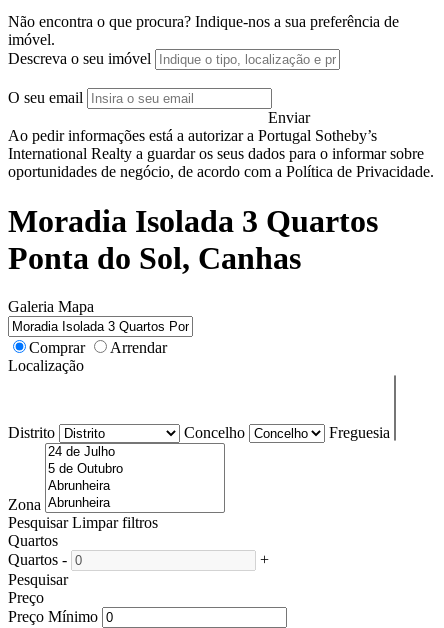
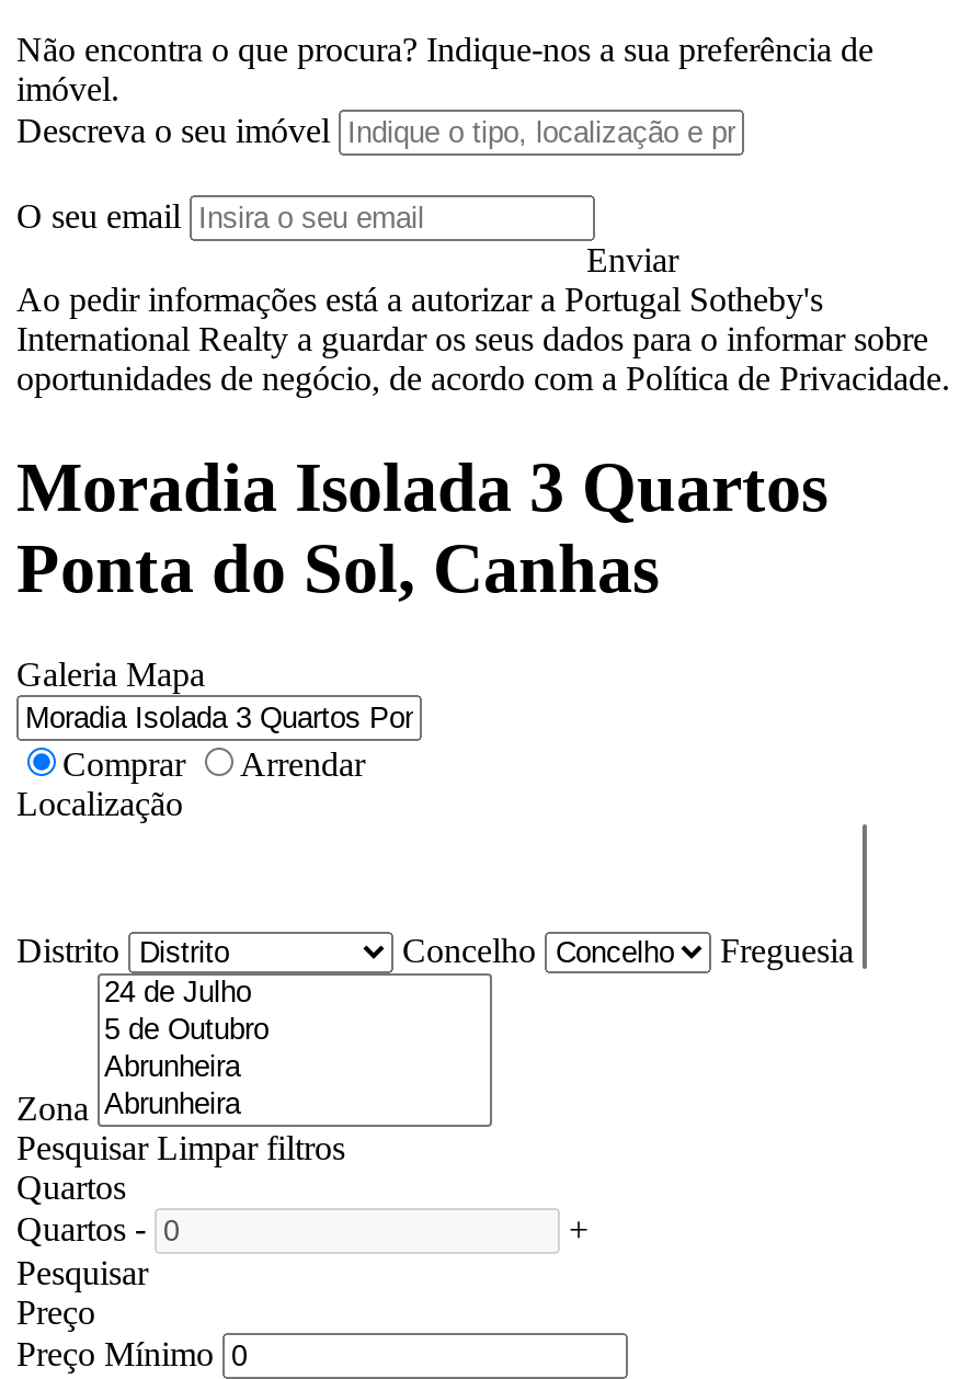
[8,127,377,144] Ao pedir informações está a autorizar a Portugal Sotheby’s -> [16,282,823,319] Ao pedir informações está a autorizar a Portugal Sotheby's

